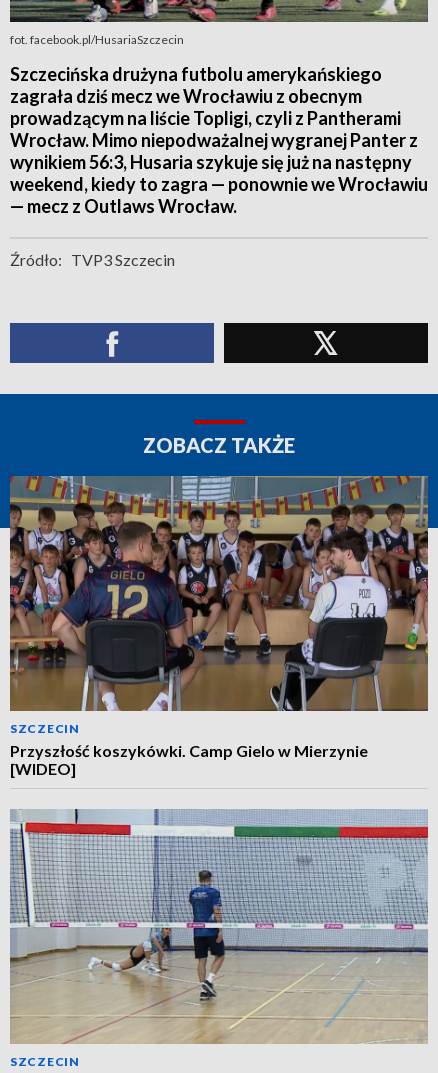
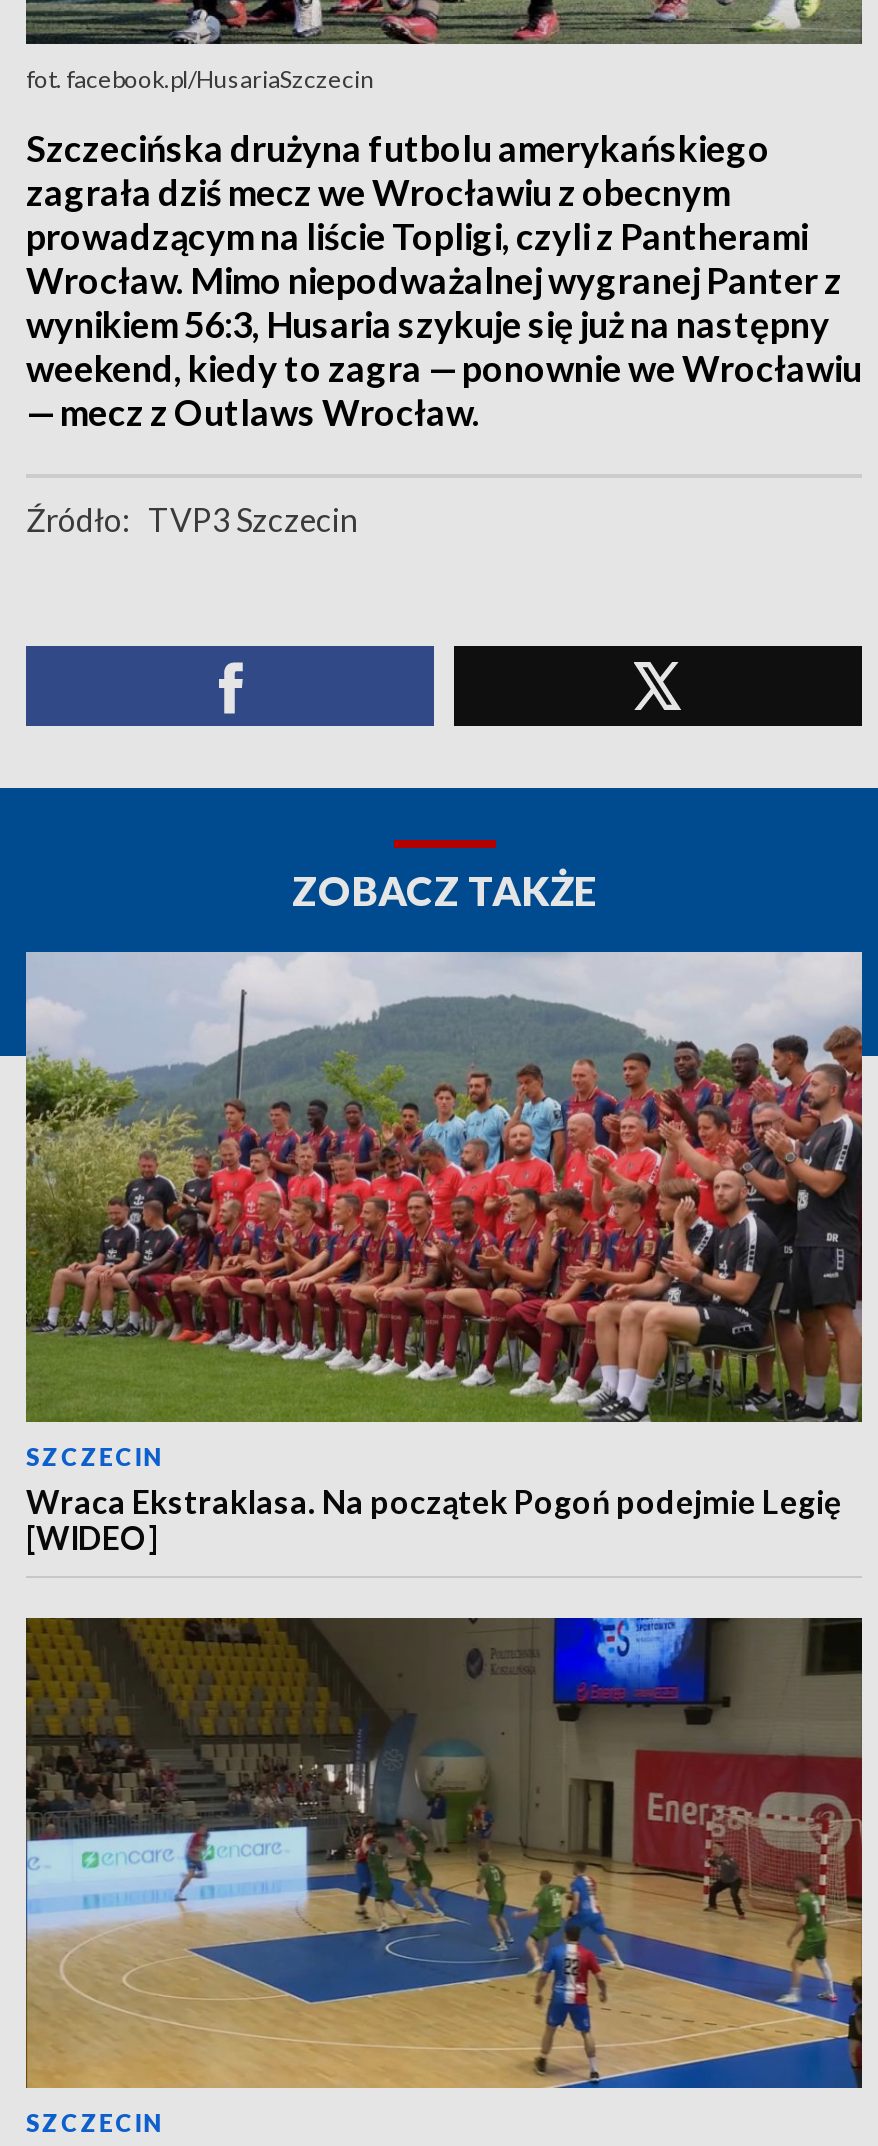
[9,475,429,760] [image] | Przyszłość koszykówki. Camp Gielo w Mierzynie -> [24,950,864,1520] [image] | Wraca Ekstraklasa. Na początek Pogoń podejmie Legię
[10,808,429,1044] [image] -> [24,1616,864,2090] [image]

